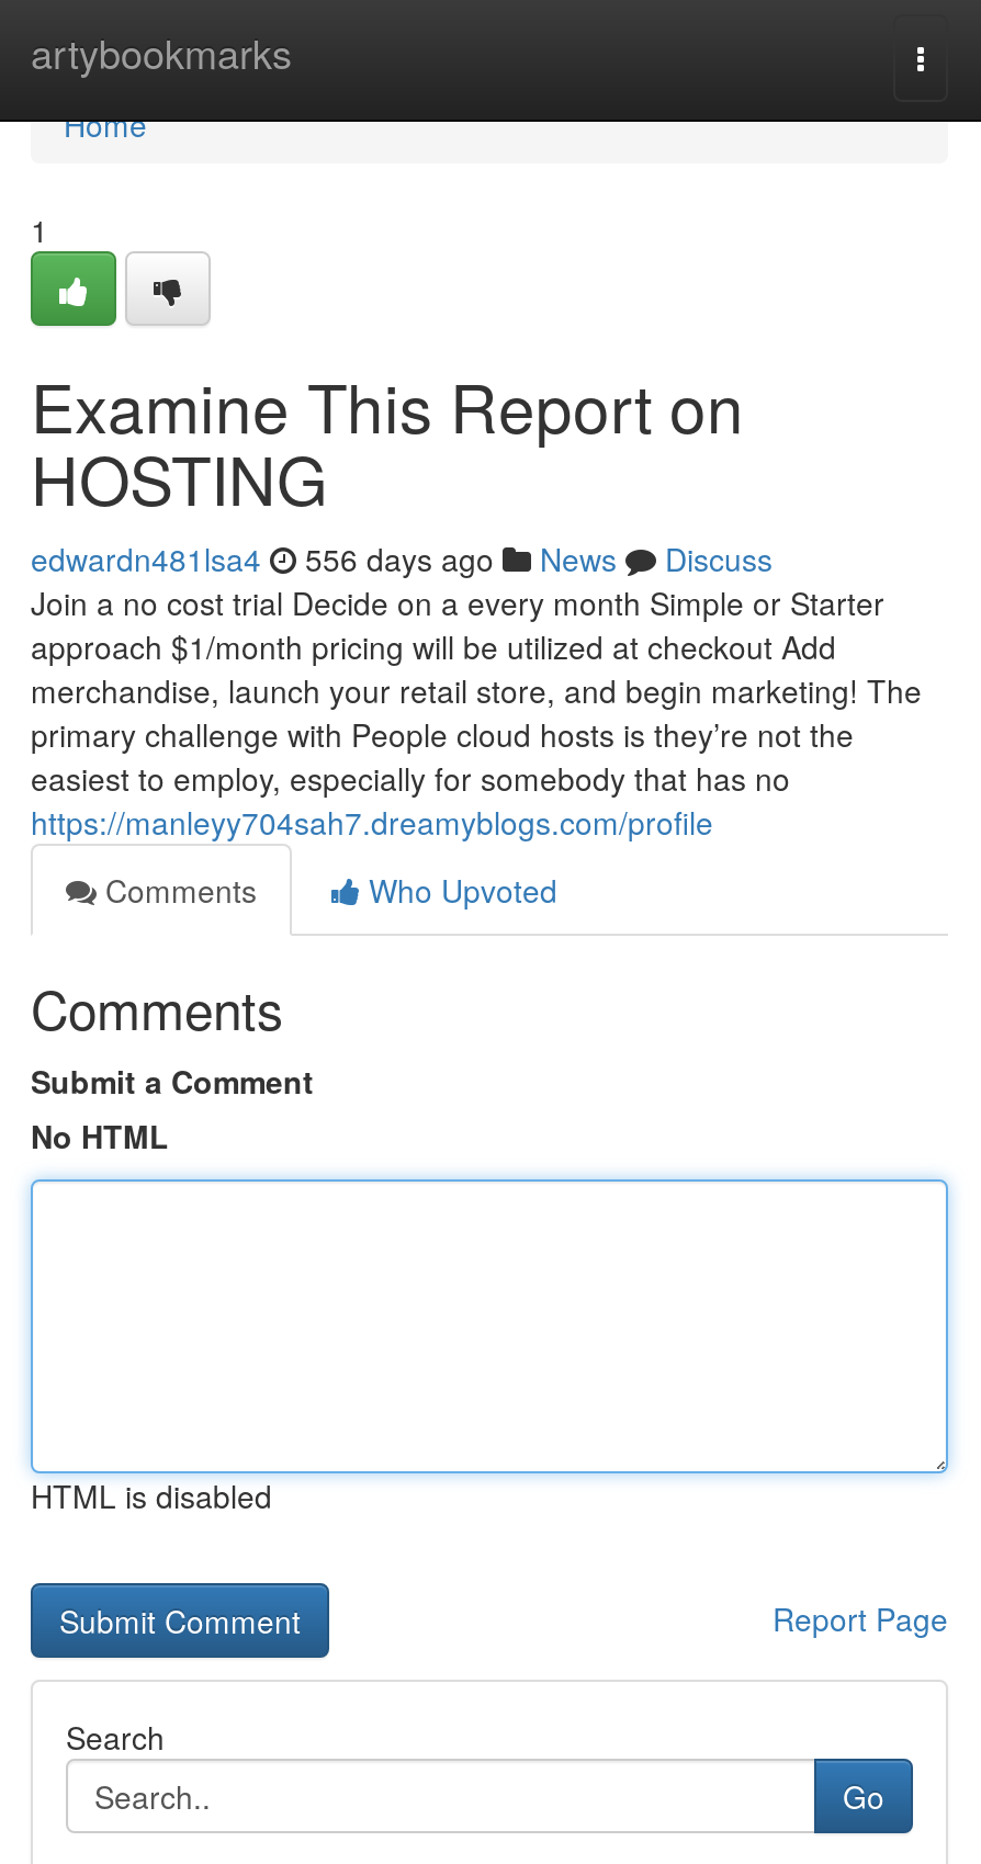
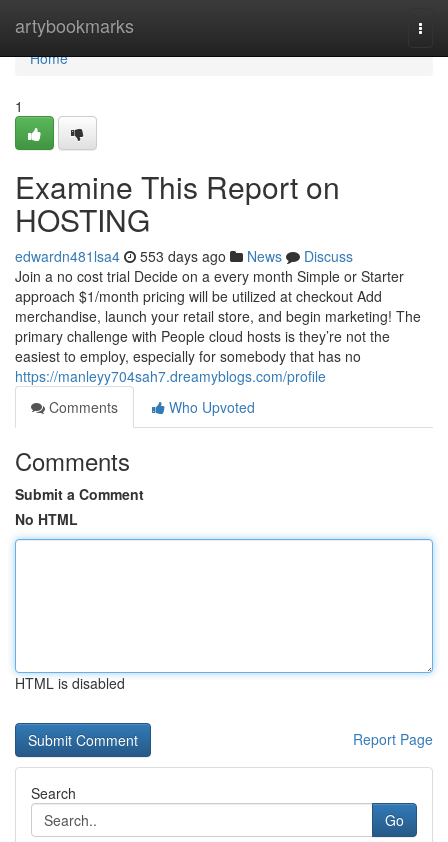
[31,536,773,580] edwardn481lsa4 556 days ago News Discuss -> [15,246,353,266] edwardn481lsa4 553 days ago News Discuss

